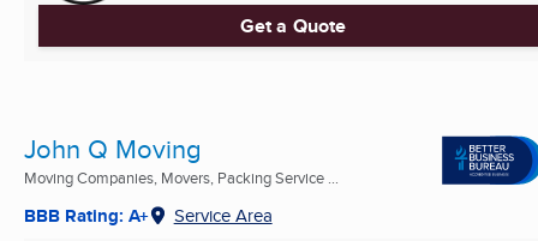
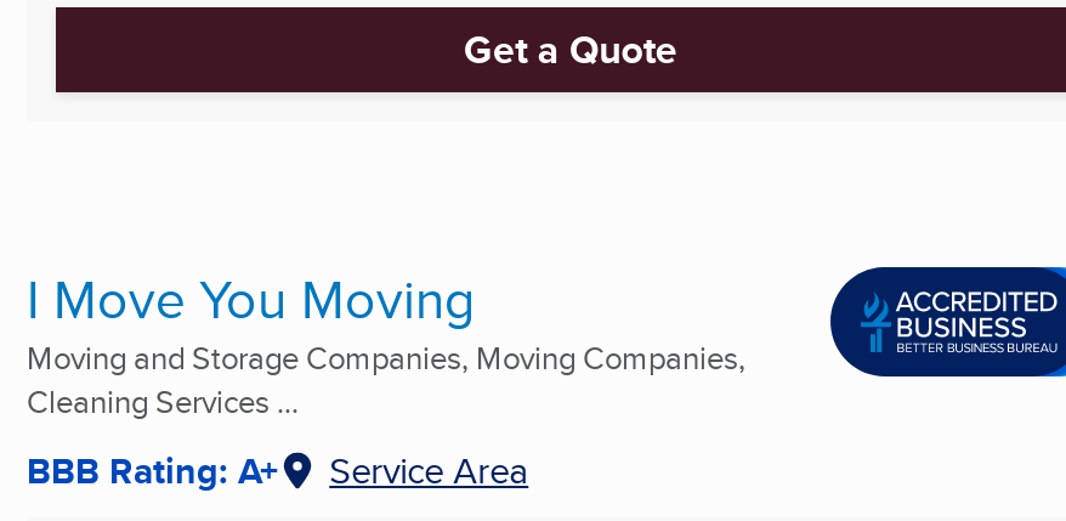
[24,129,339,188] John Q Moving | Moving Companies, Movers, Packing Service ... -> [27,260,745,423] I Move You Moving | Moving and Storage Companies, Moving Companies, | Cleaning Services ...
[424,133,534,186] [image] -> [828,265,1059,379] [image]

